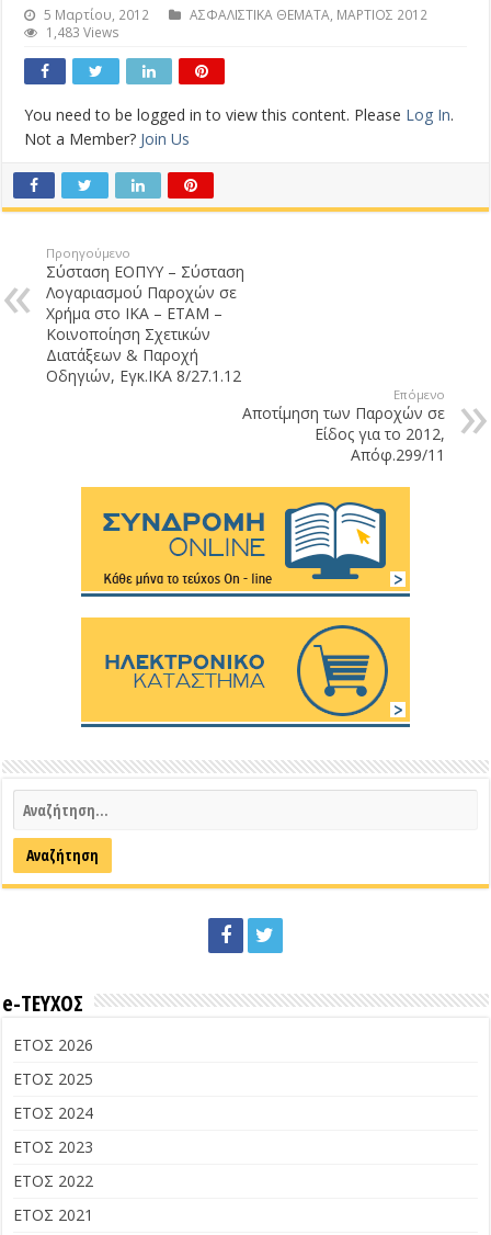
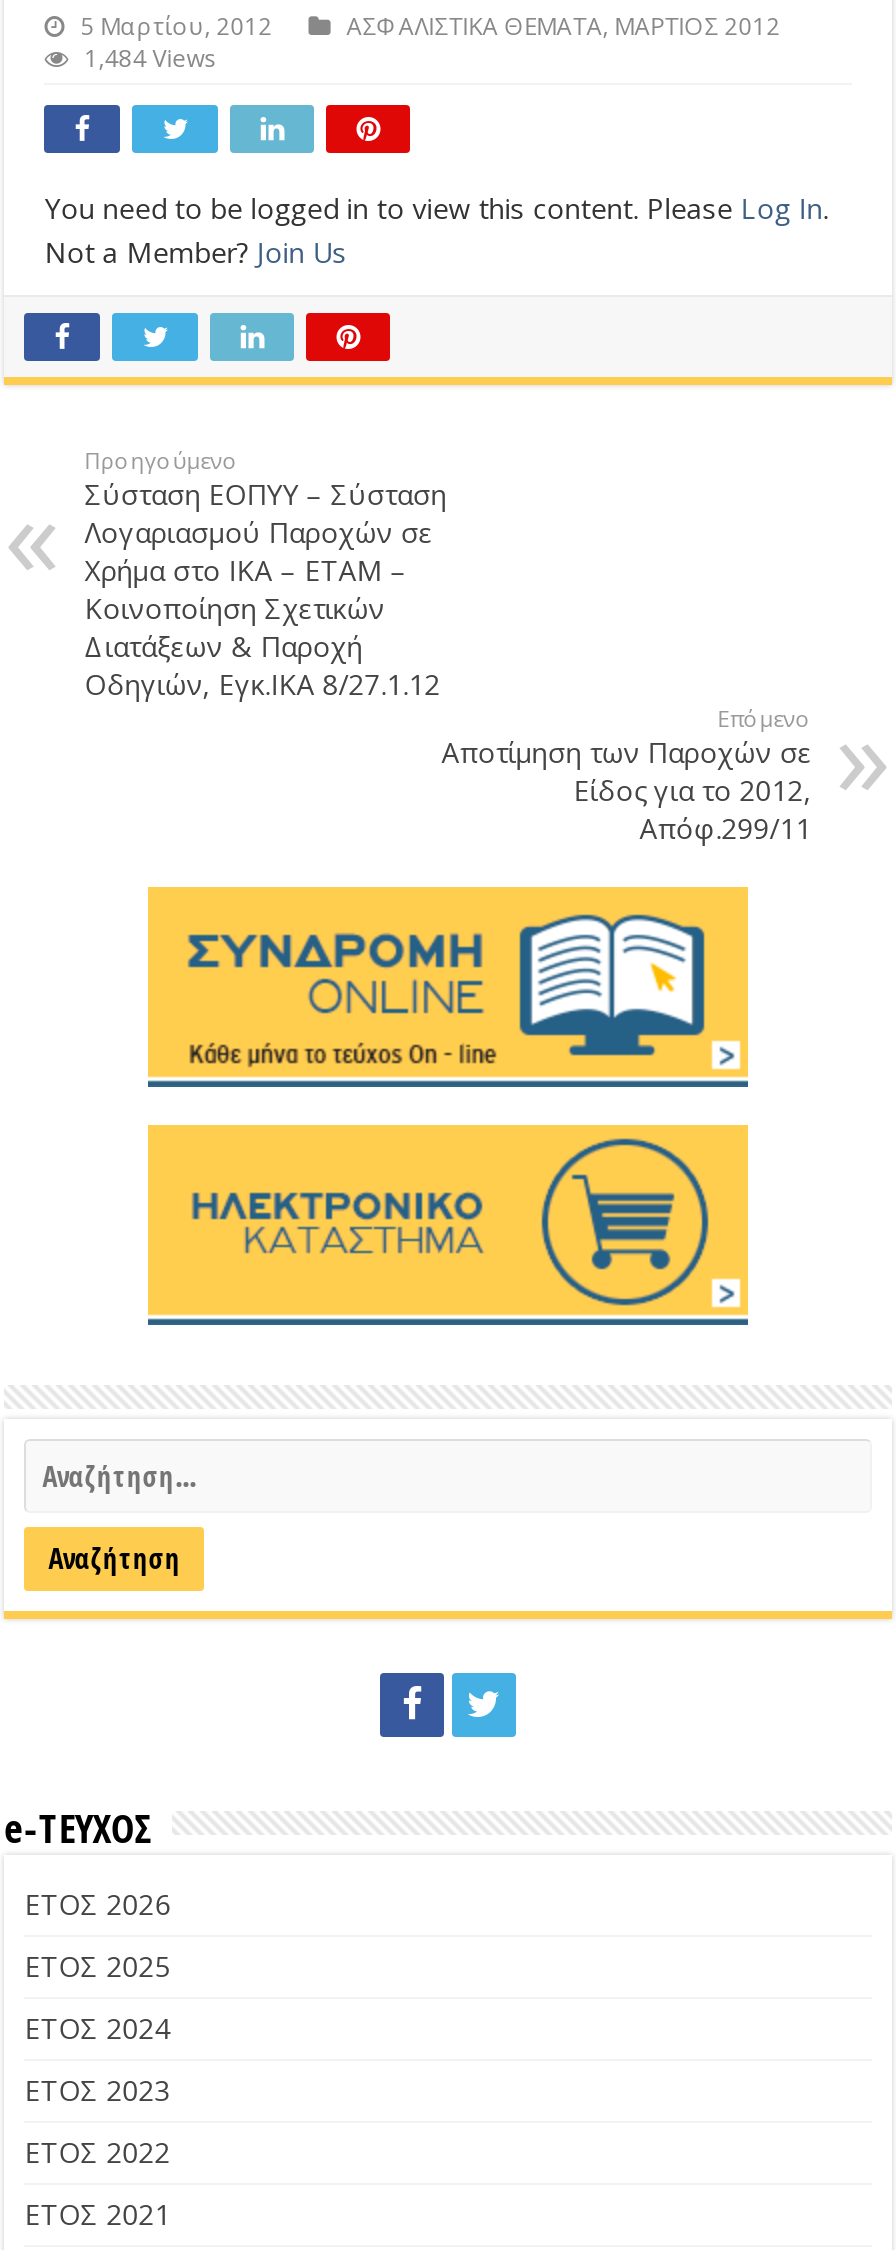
[46,23,120,41] 1,483 Views -> [84,42,218,74] 1,484 Views

